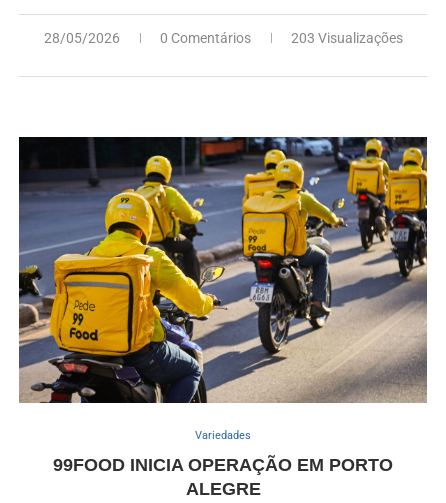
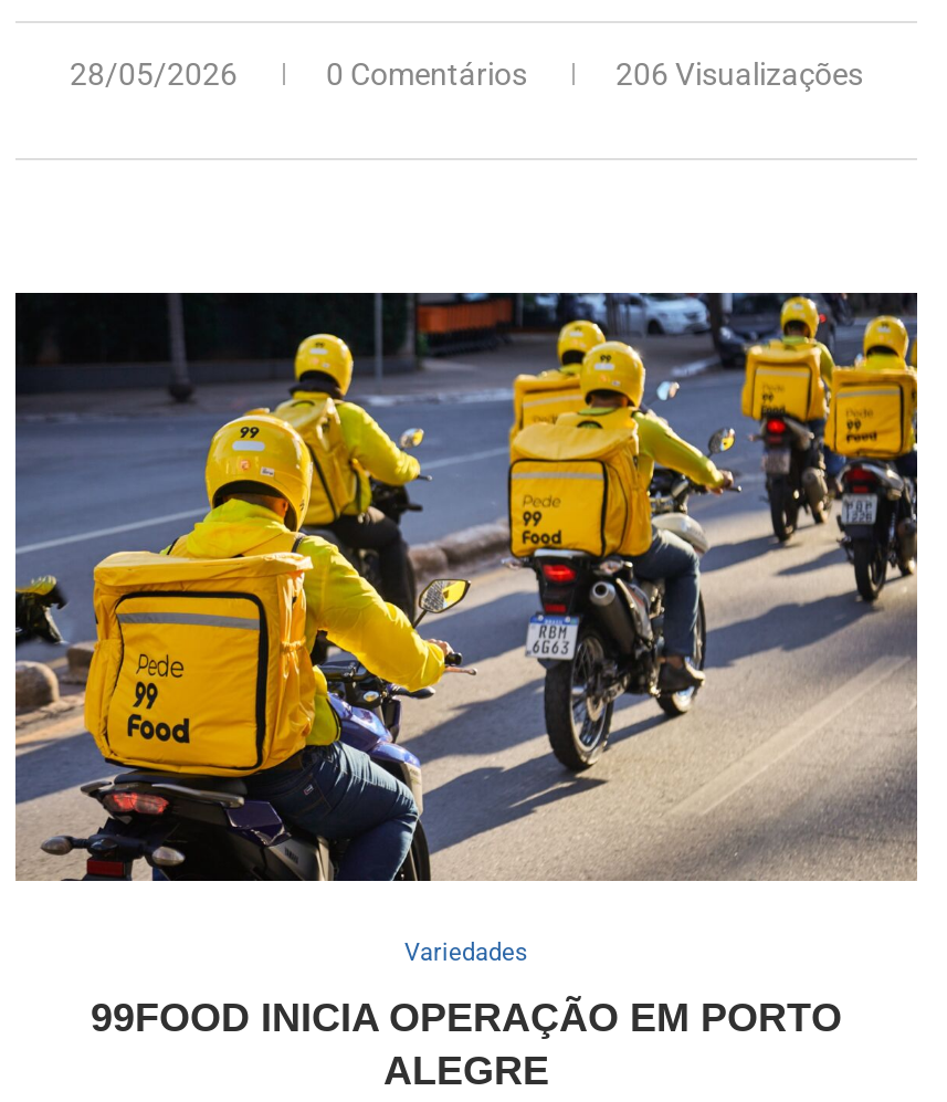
[290,30,402,46] 203 Visualizações -> [615,57,863,93] 206 Visualizações

